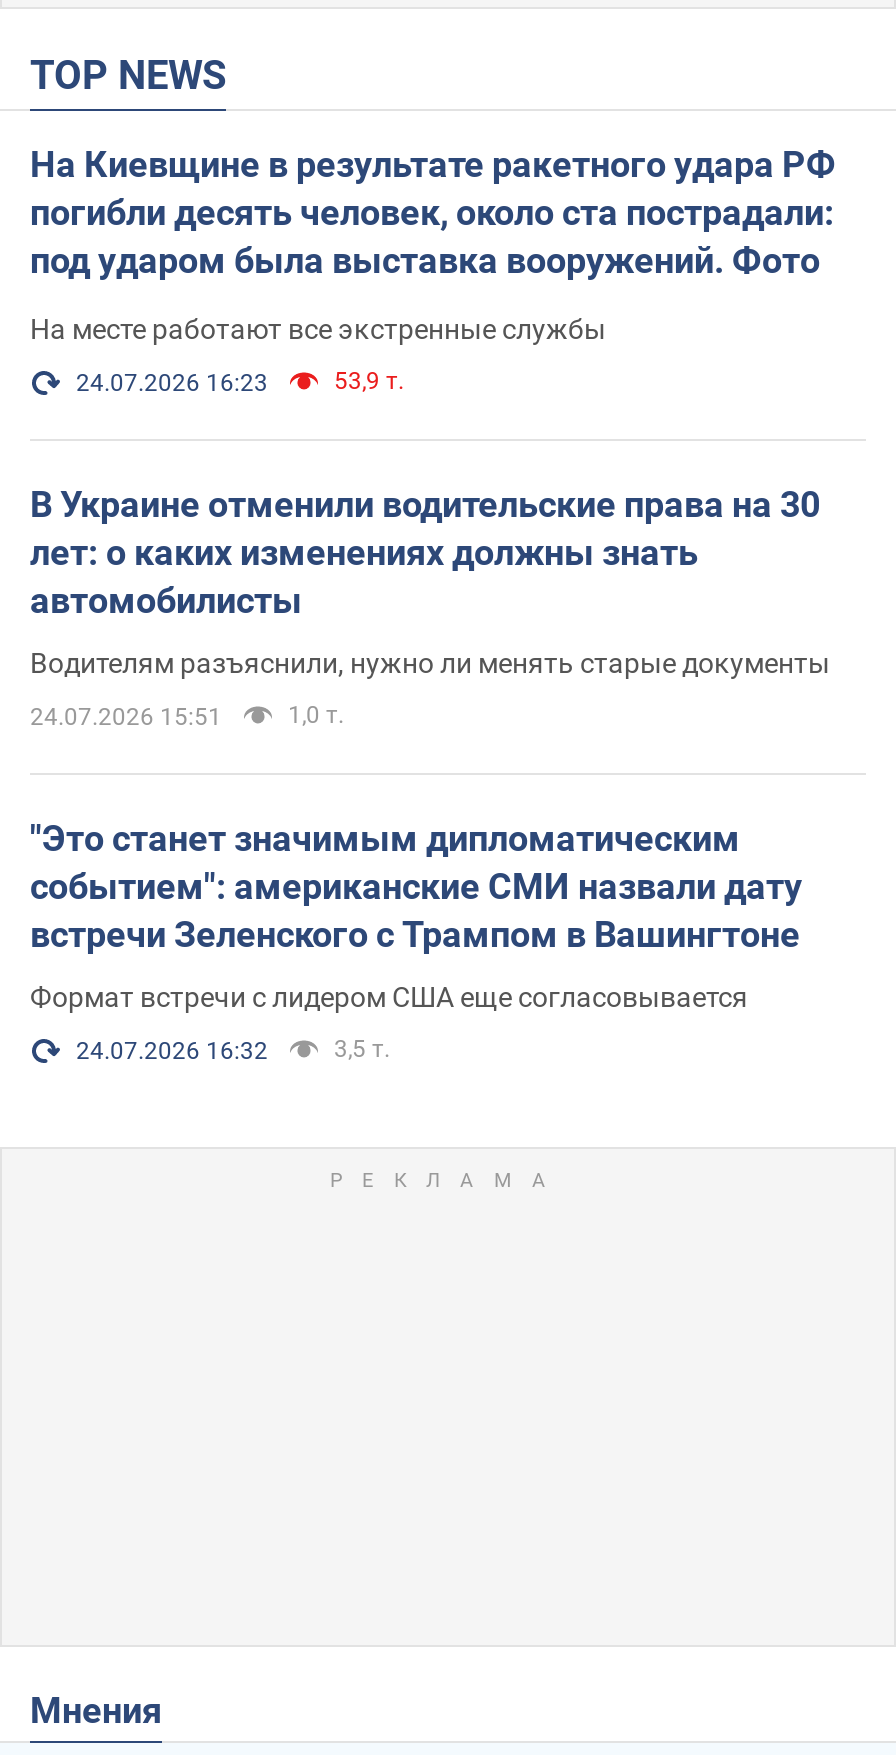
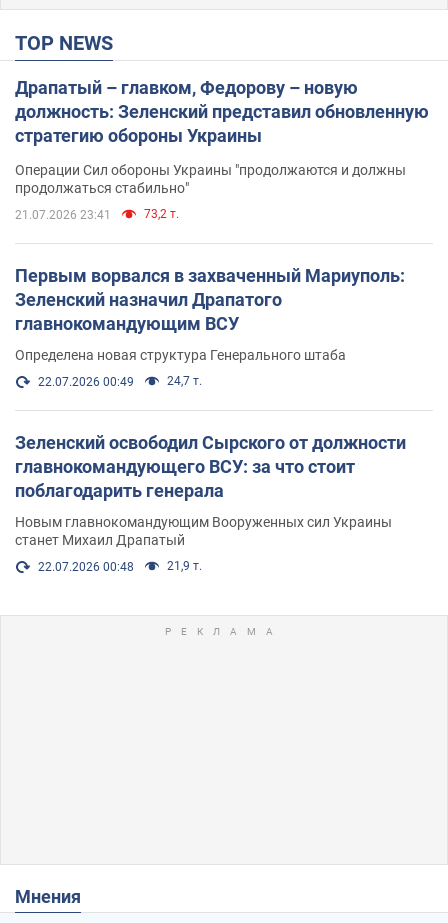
[30,142,836,280] На Киевщине в результате ракетного удара РФ | погибли десять человек, около ста пострадали: | под ударом была выставка вооружений. Фото -> [15,77,429,146] Драпатый – главком, Федорову – новую | должность: Зеленский представил обновленную | стратегию обороны Украины
[30,312,606,344] На месте работают все экстренные службы -> [15,162,406,196] Операции Сил обороны Украины "продолжаются и должны | продолжаться стабильно"
[76,366,404,396] 24.07.2026 16:23 | 53,9 т. -> [15,207,179,222] 21.07.2026 23:41 | 73,2 т.
[30,482,820,620] В Украине отменили водительские права на 30 | лет: о каких изменениях должны знать | автомобилисты -> [15,265,405,334] Первым ворвался в захваченный Мариуполь: | Зеленский назначил Драпатого | главнокомандующим ВСУ
[30,646,830,678] Водителям разъяснили, нужно ли менять старые документы -> [15,347,346,363] Определена новая структура Генерального штаба
[30,700,344,730] 24.07.2026 15:51 | 1,0 т. -> [38,374,202,389] 22.07.2026 00:49 | 24,7 т.
[30,816,802,954] "Это станет значимым дипломатическим | событием": американские СМИ назвали дату | встречи Зеленского с Трампом в Вашингтоне -> [15,432,406,501] Зеленский освободил Сырского от должности | главнокомандующего ВСУ: за что стоит | поблагодарить генерала
[30,980,748,1012] Формат встречи с лидером США еще согласовывается -> [15,514,392,548] Новым главнокомандующим Вооруженных сил Украины | станет Михаил Драпатый
[76,1034,390,1064] 24.07.2026 16:32 | 3,5 т. -> [38,559,202,574] 22.07.2026 00:48 | 21,9 т.

